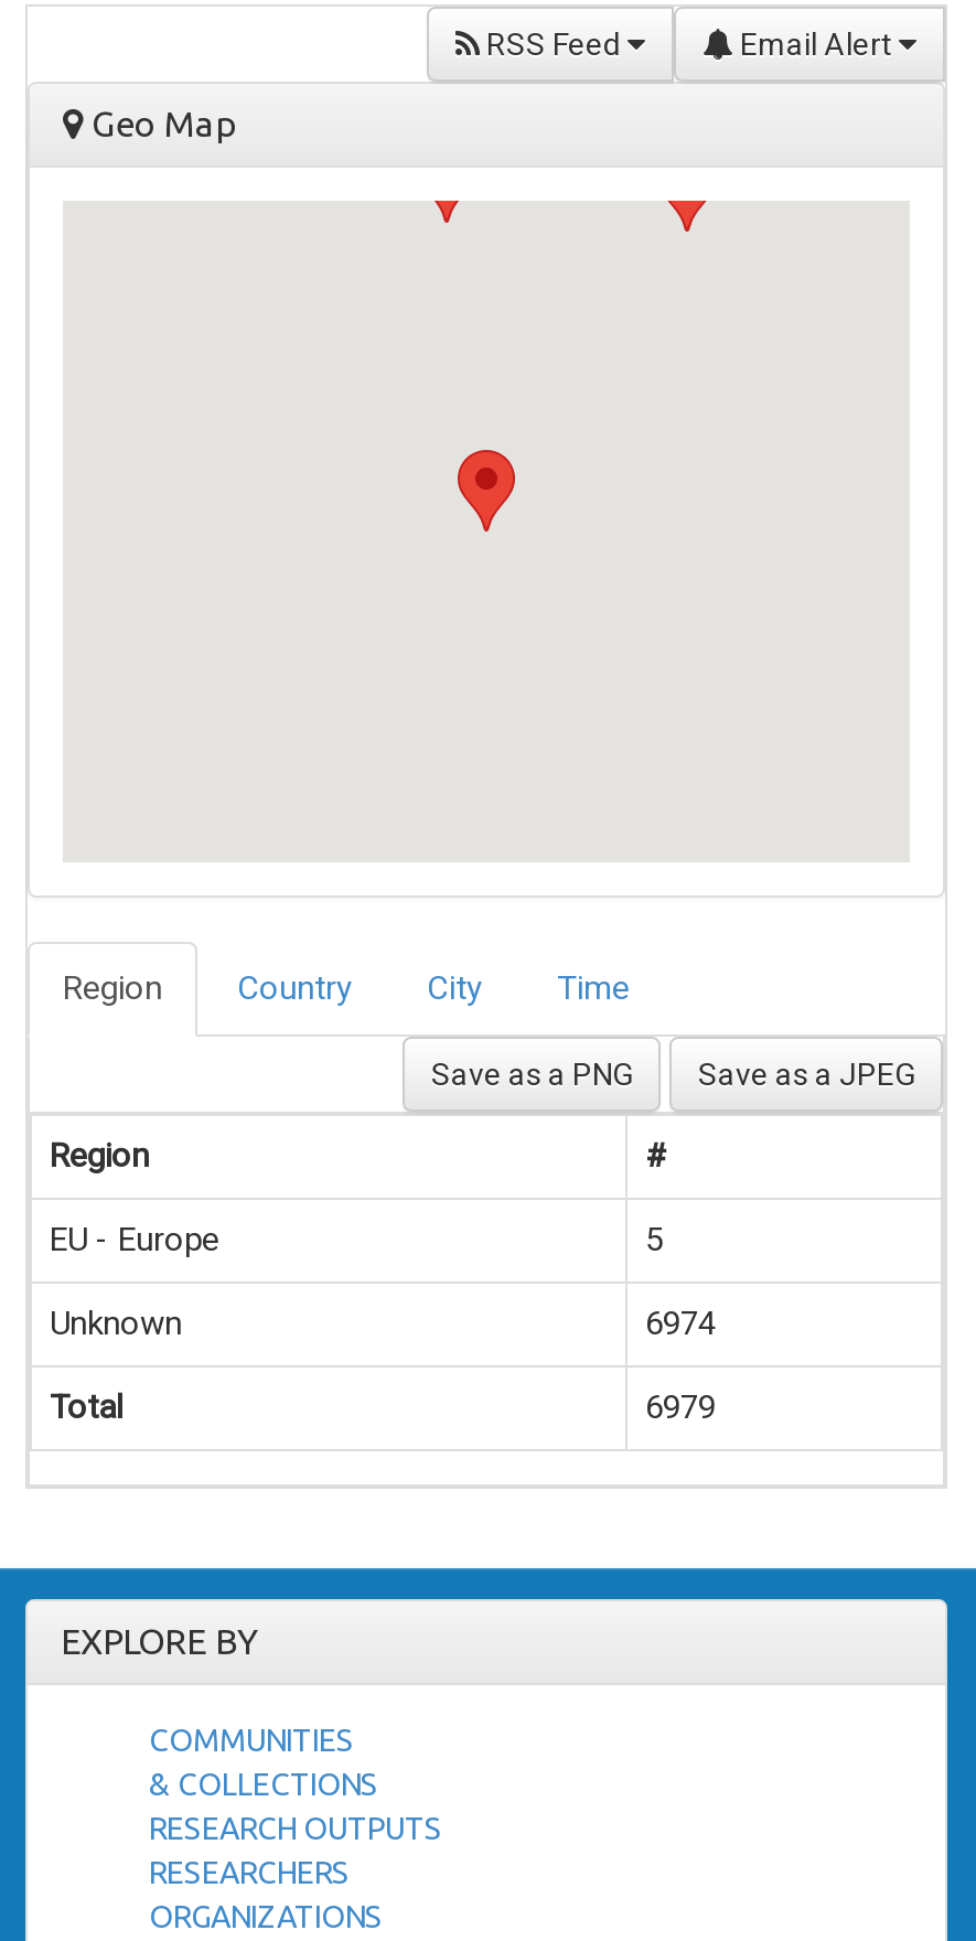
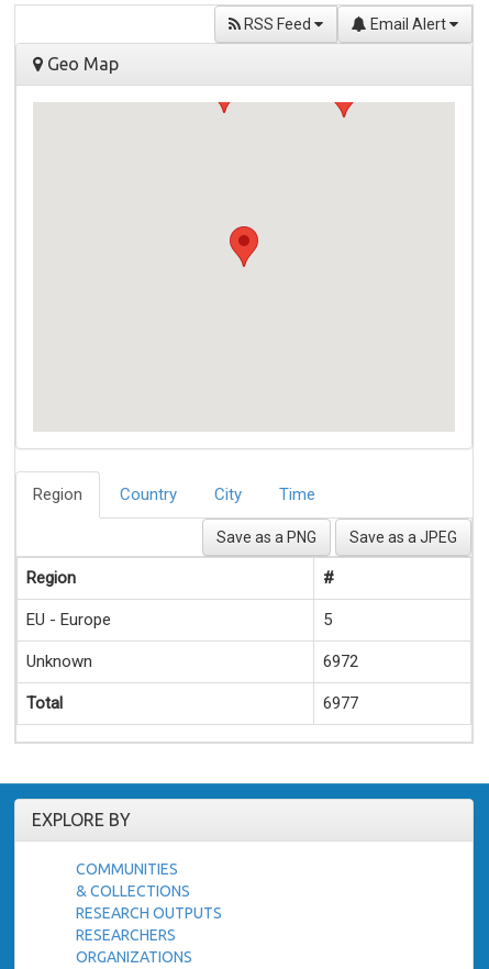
[645,1305,716,1344] 6974 -> [323,652,358,672] 6972
[645,1388,716,1428] 6979 -> [323,694,358,714] 6977

